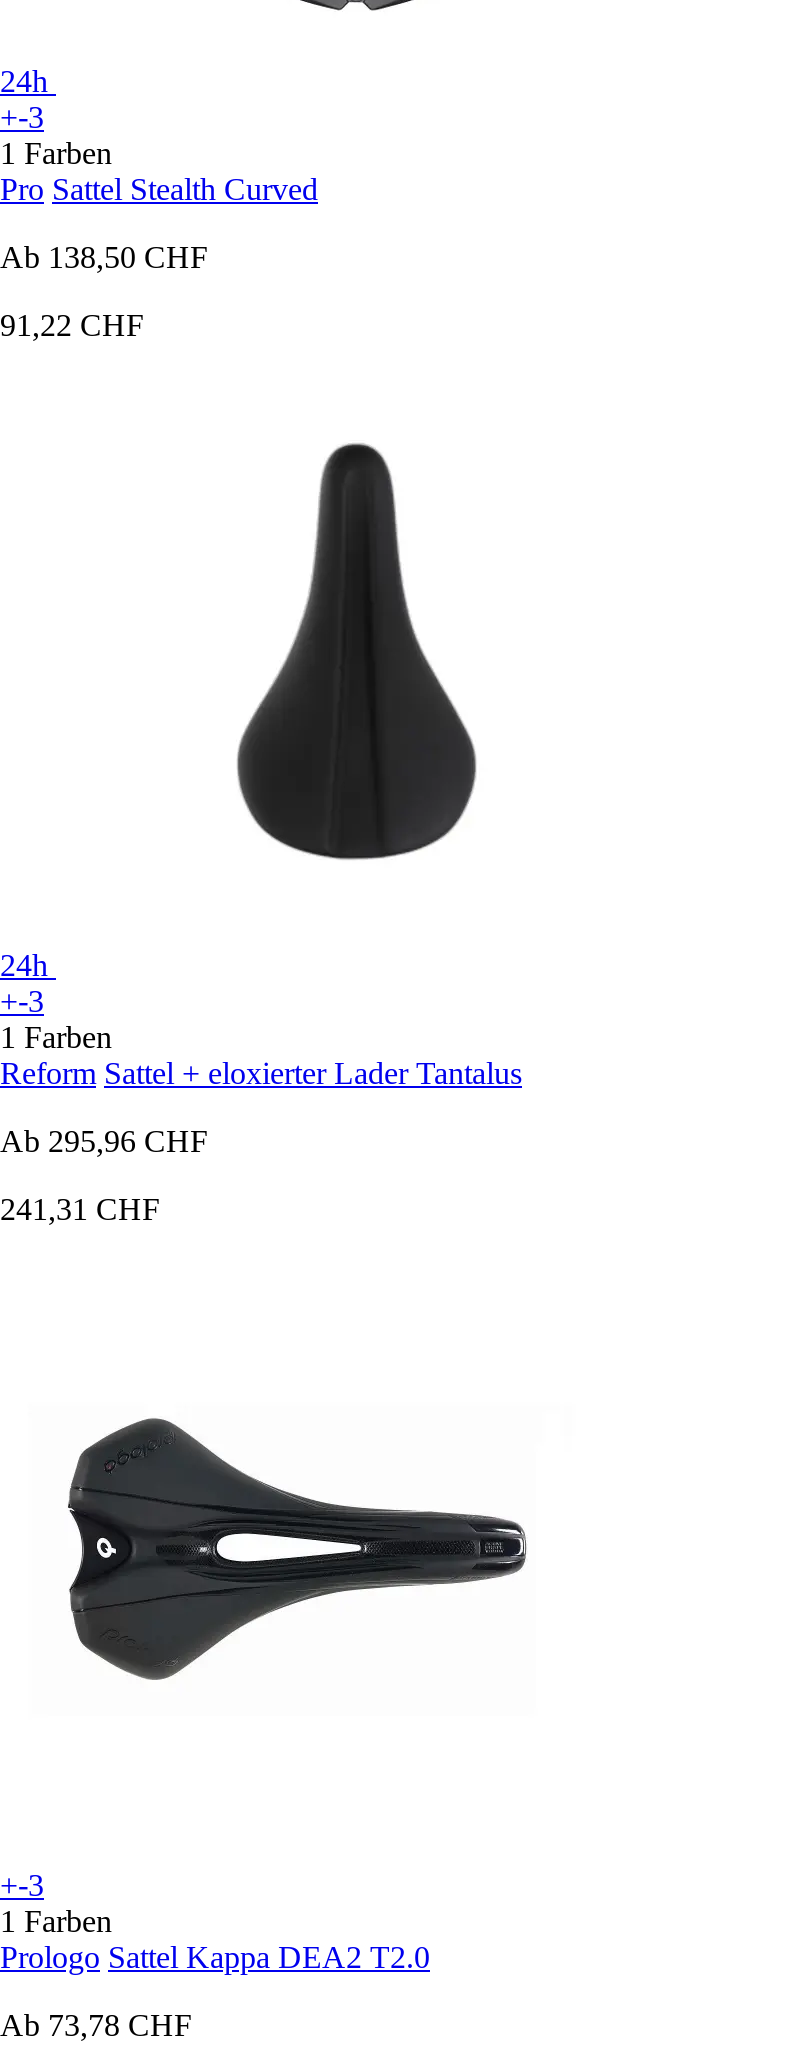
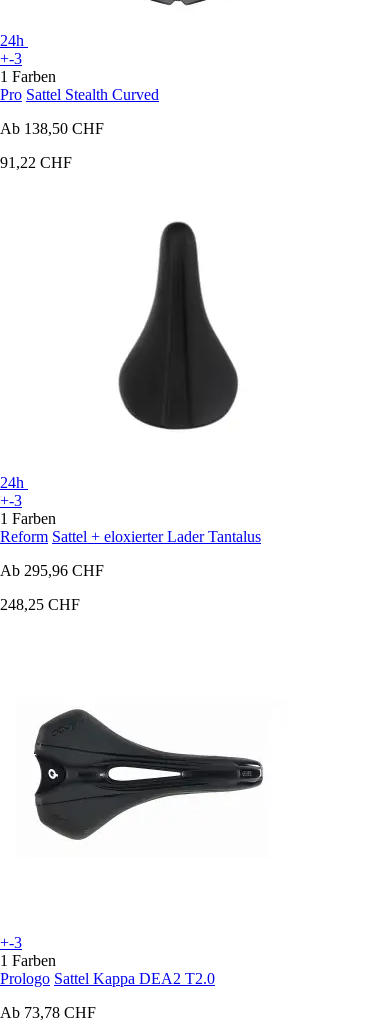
[0,1192,160,1226] 241,31 CHF -> [0,596,80,613] 248,25 CHF

